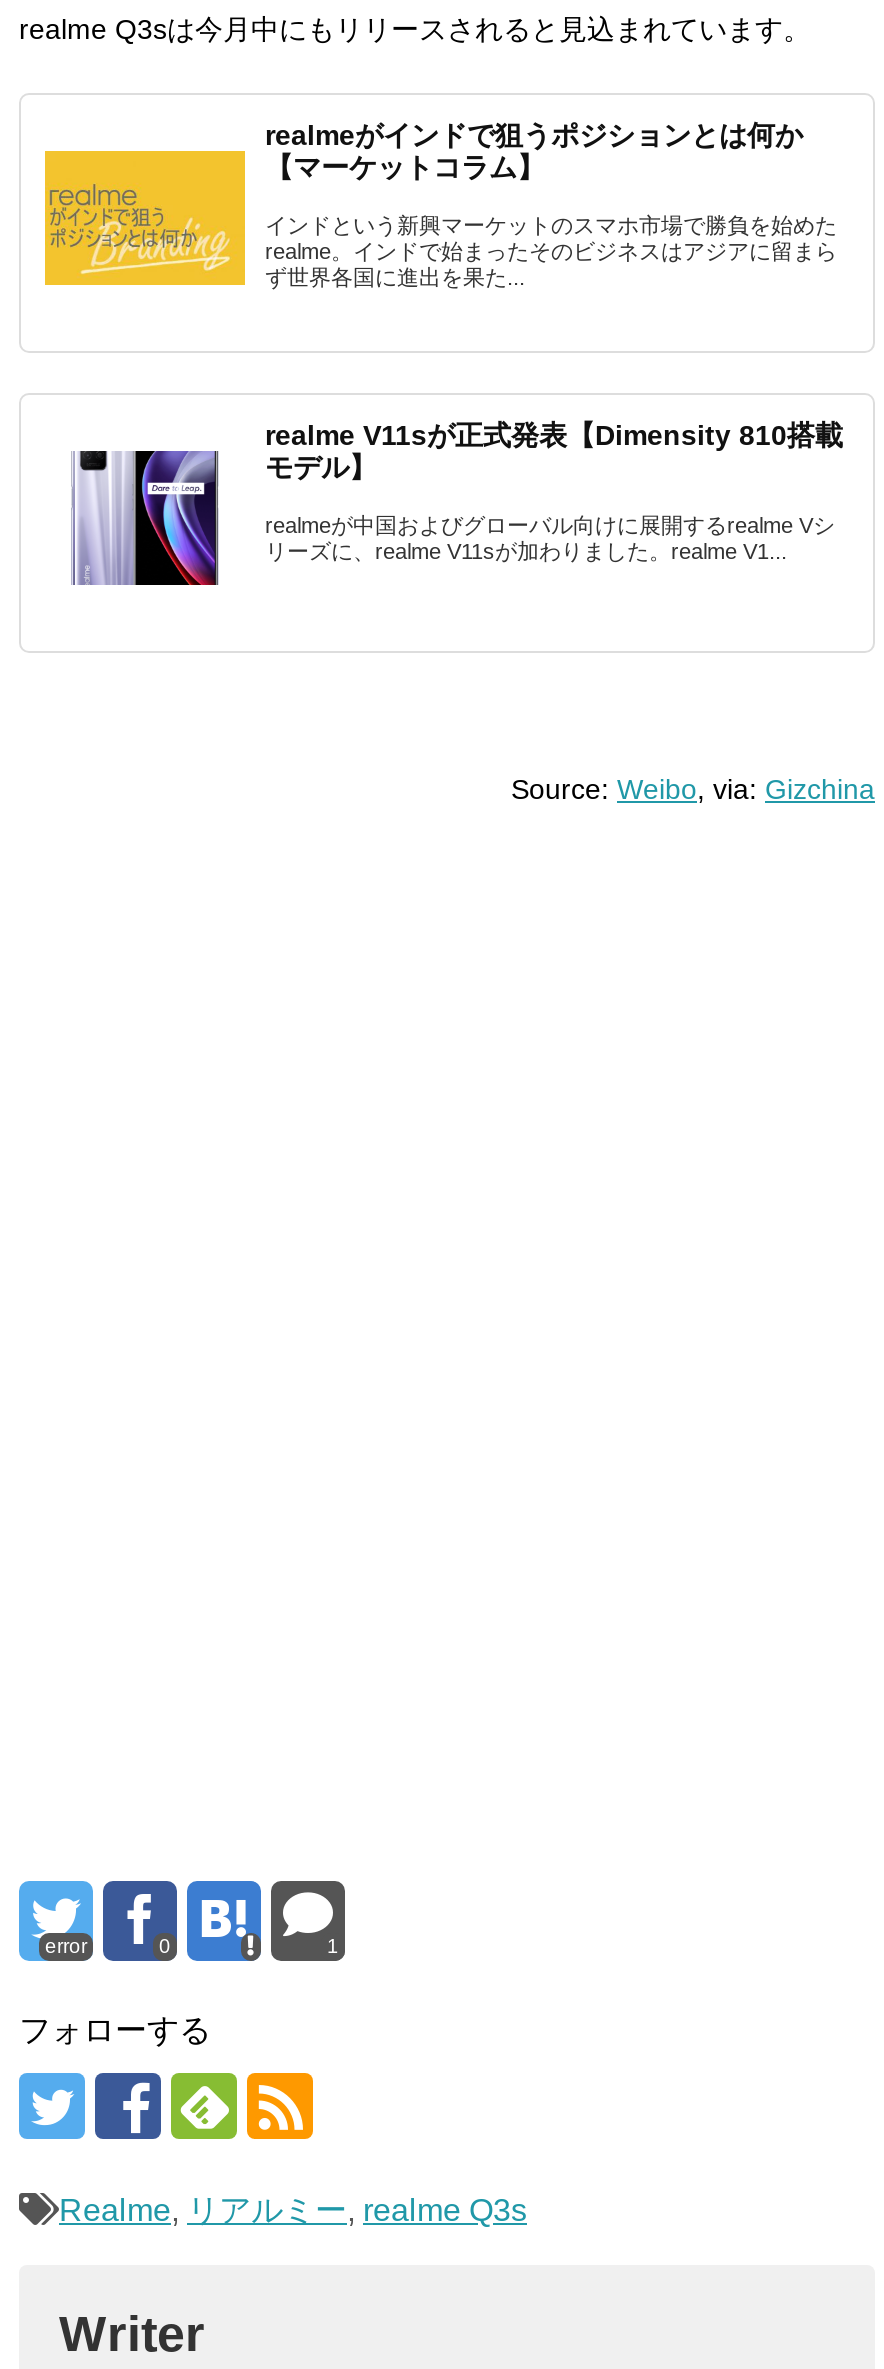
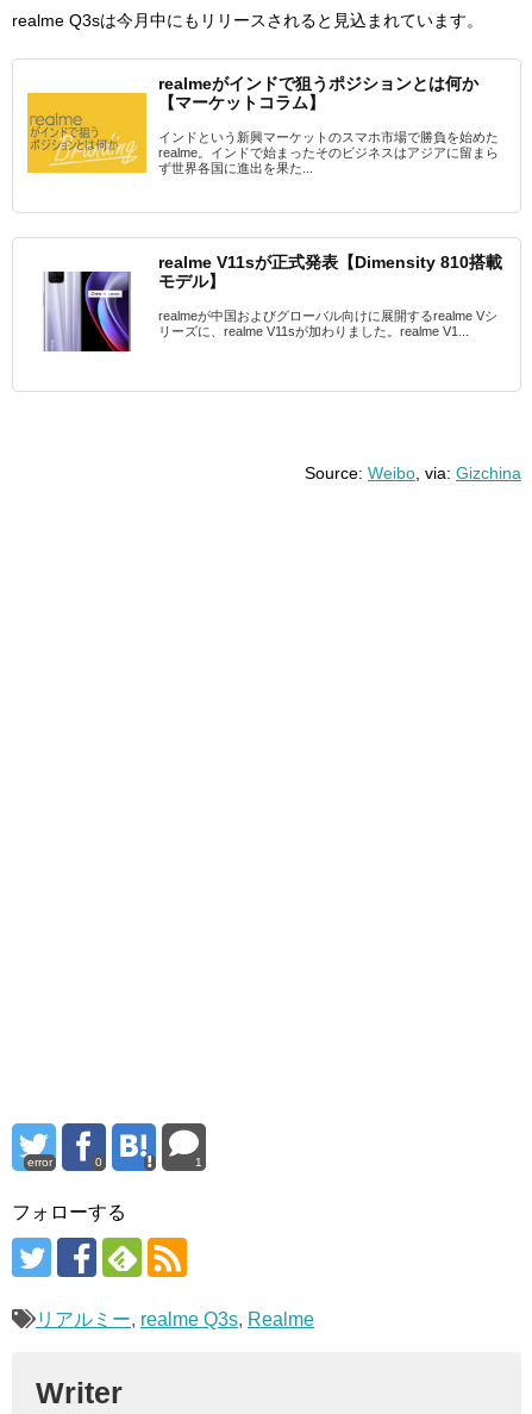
[59,2192,527,2226] Realme,リアルミー, realme Q3s -> [36,1309,314,1329] リアルミー, realme Q3s, Realme

